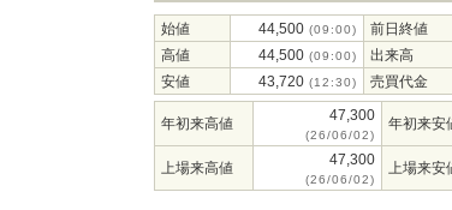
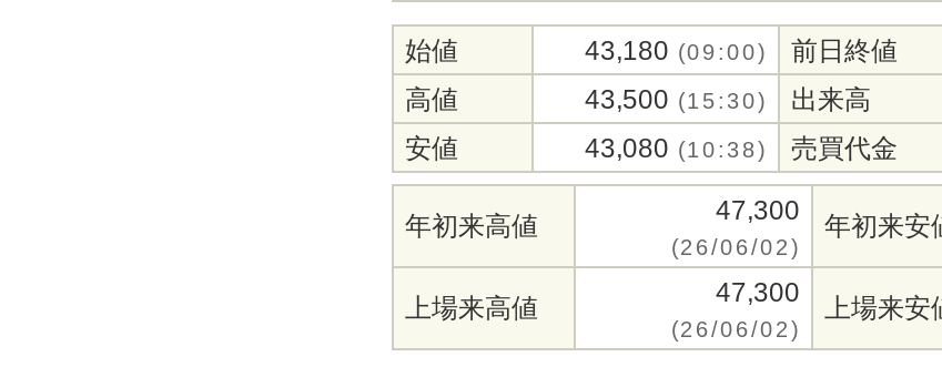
[258,20,428,37] 44,500 (09:00) 前日終値 -> [585,35,898,67] 43,180 (09:00) 前日終値
[258,47,414,64] 44,500 (09:00) 出来高 -> [585,84,871,115] 43,500 (15:30) 出来高
[258,73,428,90] 43,720 (12:30) 売買代金 -> [585,133,898,164] 43,080 (10:38) 売買代金

